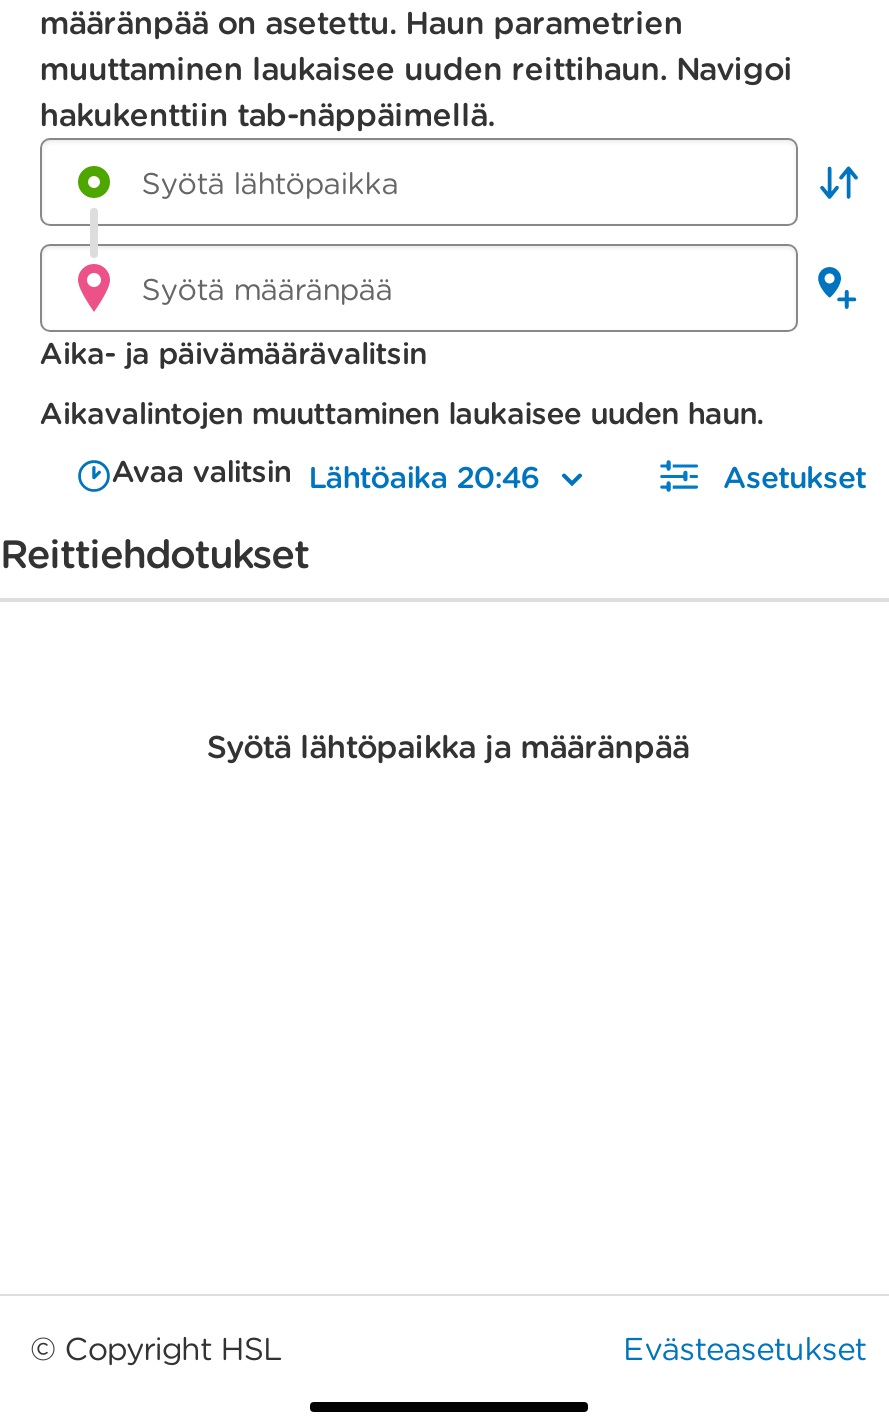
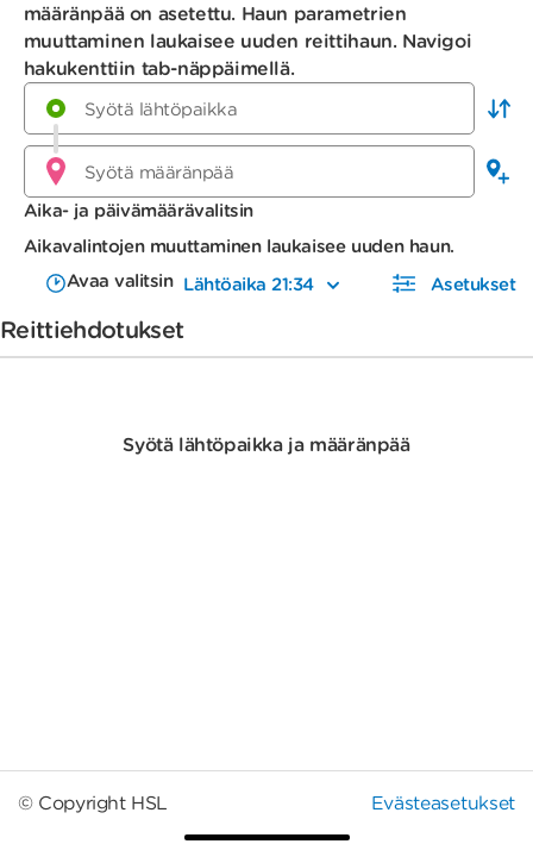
[111,454,539,496] Avaa valitsin Lähtöaika 20:46 -> [66,270,314,295] Avaa valitsin Lähtöaika 21:34

